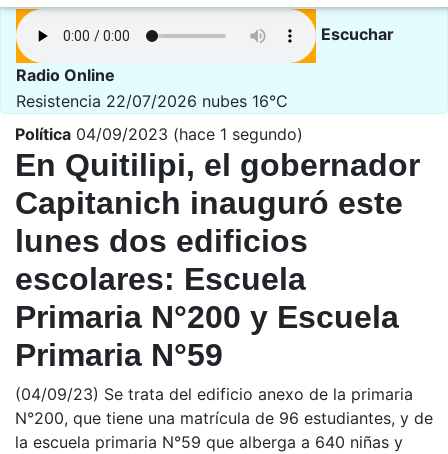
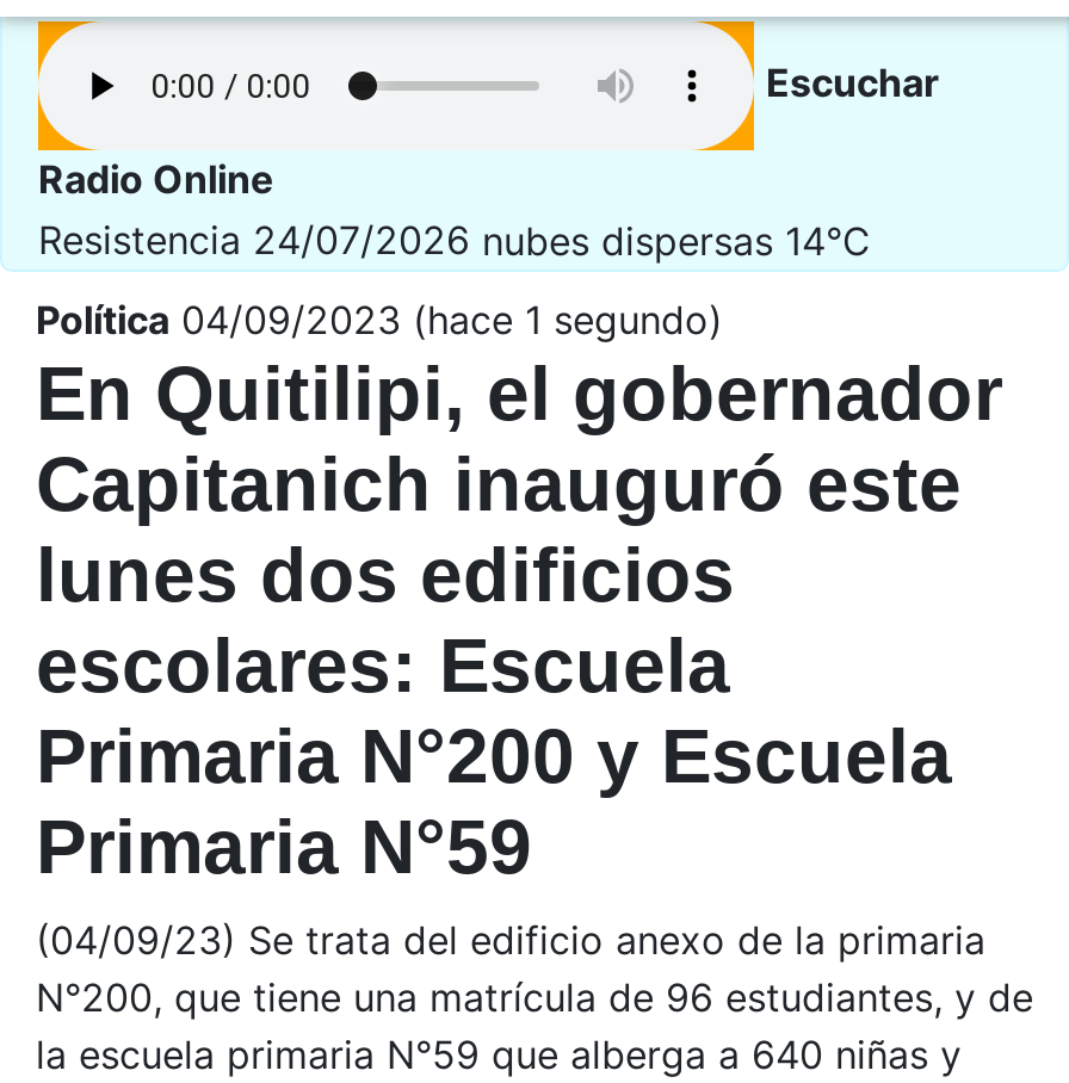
[16,91,288,111] Resistencia 22/07/2026 nubes 16°C -> [38,216,871,264] Resistencia 24/07/2026 nubes dispersas 14°C

